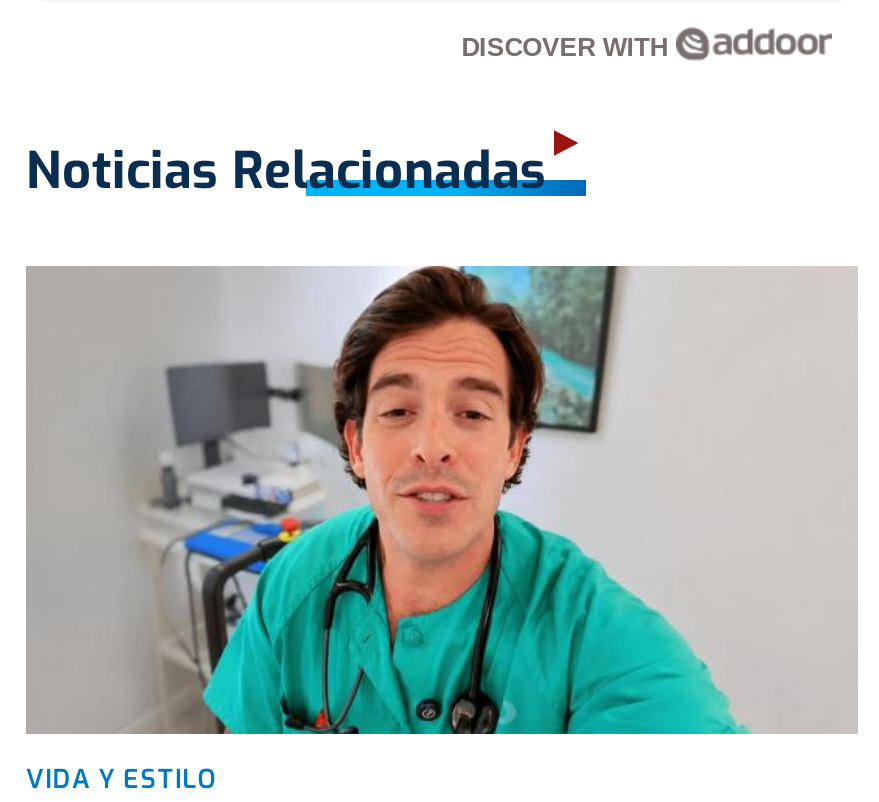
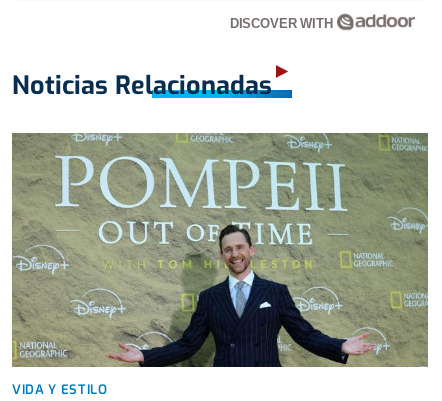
[26,264,856,736] [image] -> [12,132,428,368] [image]

